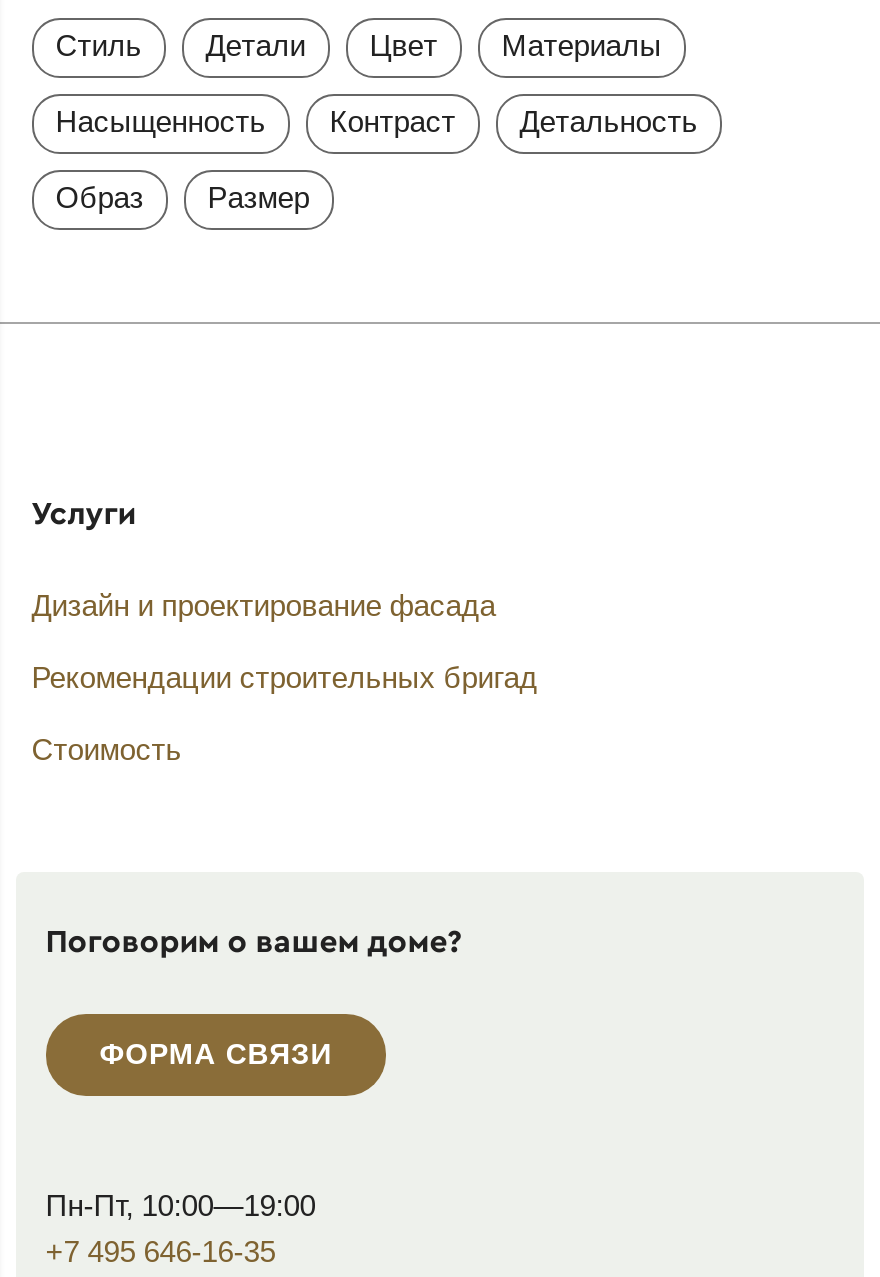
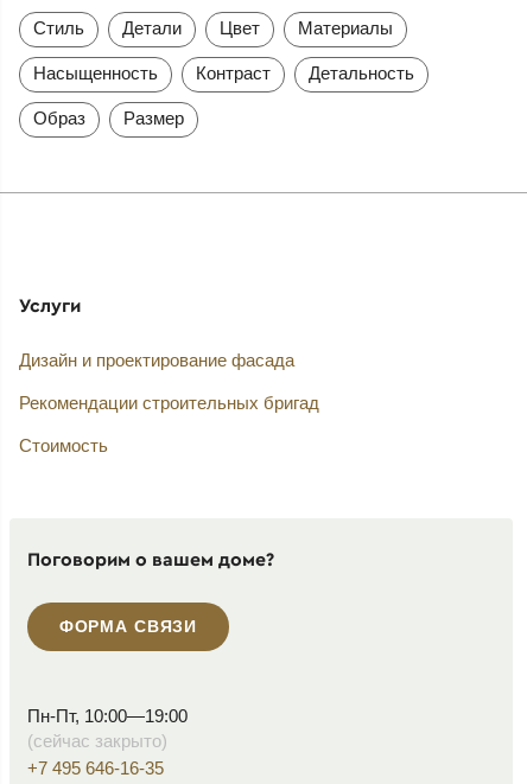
none -> [27,731,167,751] (сейчас закрыто)

